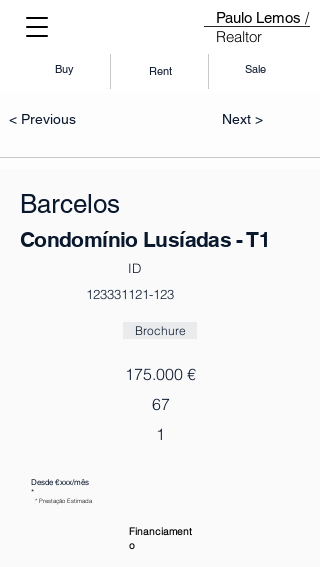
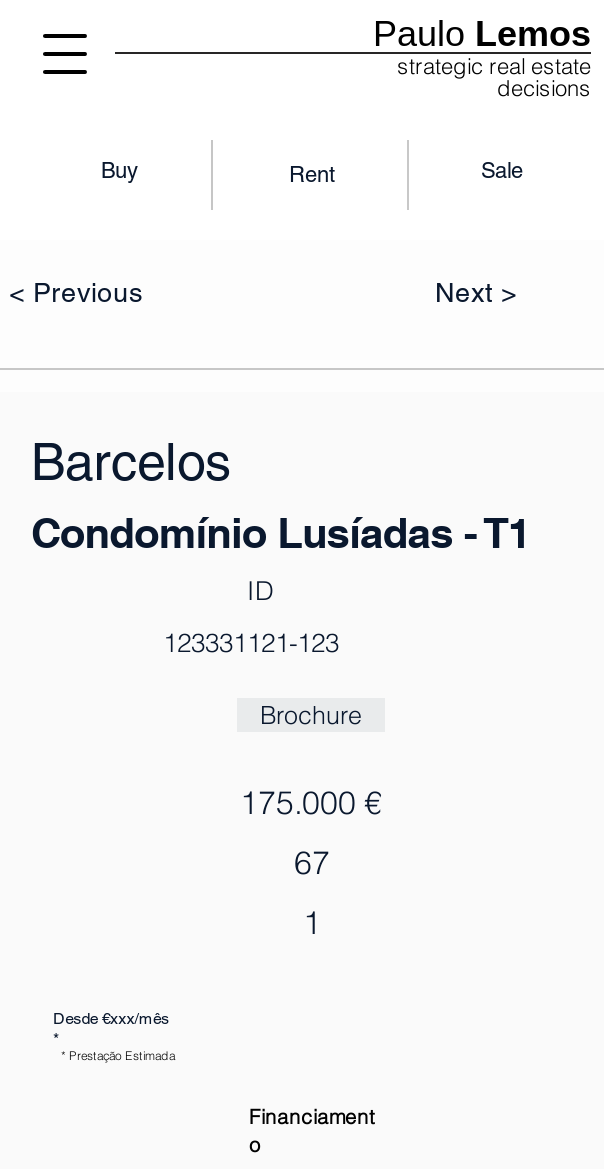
[216,8,309,46] Paulo Lemos / | Realtor -> [373,14,591,102] Paulo Lemos | strategic real estate | decisions

